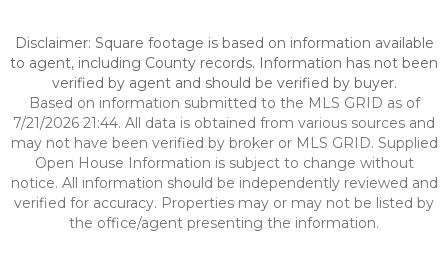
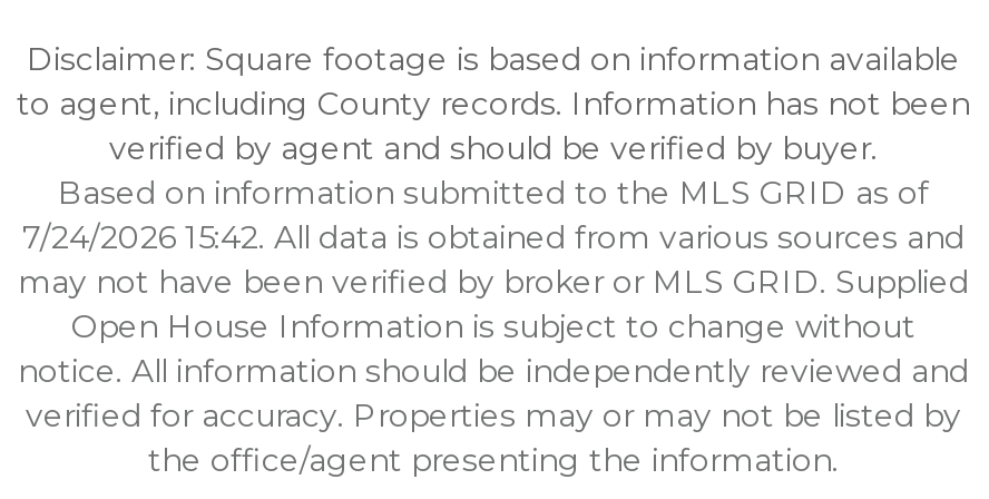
[13,114,435,132] 7/21/2026 21:44. All data is obtained from various sources and -> [22,217,964,257] 7/24/2026 15:42. All data is obtained from various sources and

